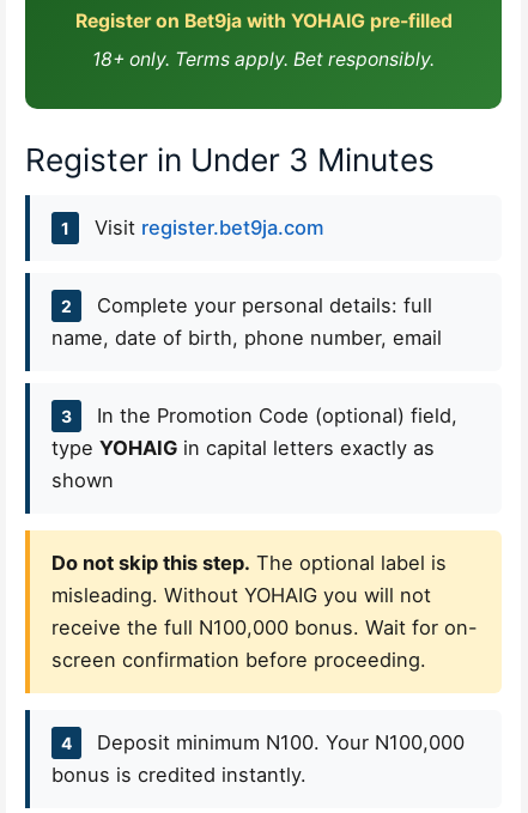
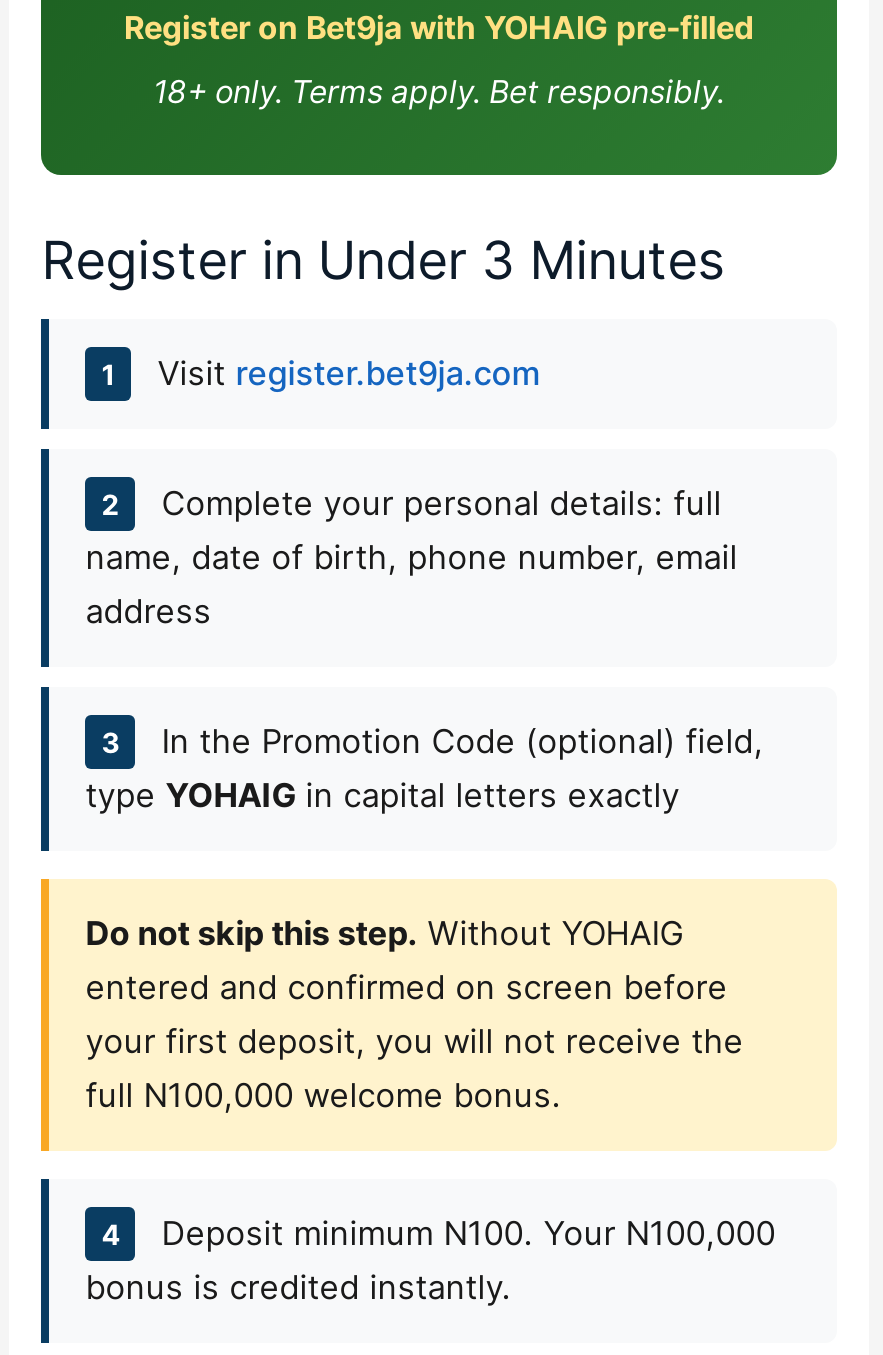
none -> [86,591,212,631] address
moved [61,404,458,427] -> [102,721,764,761]: 3 | In the Promotion Code (optional) field,
[52,436,435,492] type YOHAIG in capital letters exactly as | shown -> [86,775,680,815] type YOHAIG in capital letters exactly
[52,551,478,672] Do not skip this step. The optional label is | misleading. Without YOHAIG you will not | receive the full N100,000 bonus. Wait for on- | screen confirmation before proceeding. -> [86,913,744,1115] Do not skip this step. Without YOHAIG | entered and confirmed on screen before | your first deposit, you will not receive the | full N100,000 welcome bonus.

